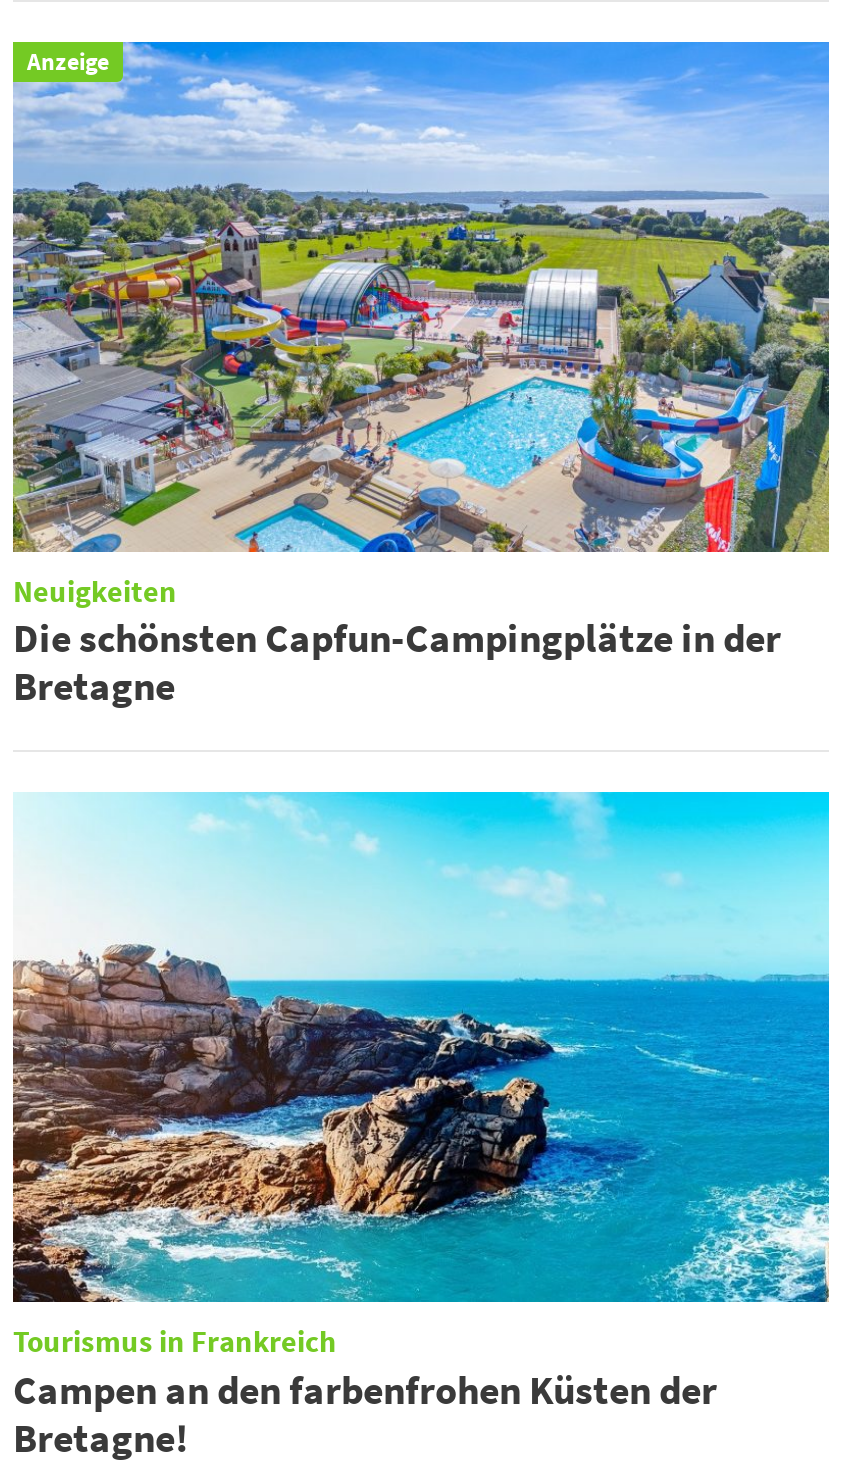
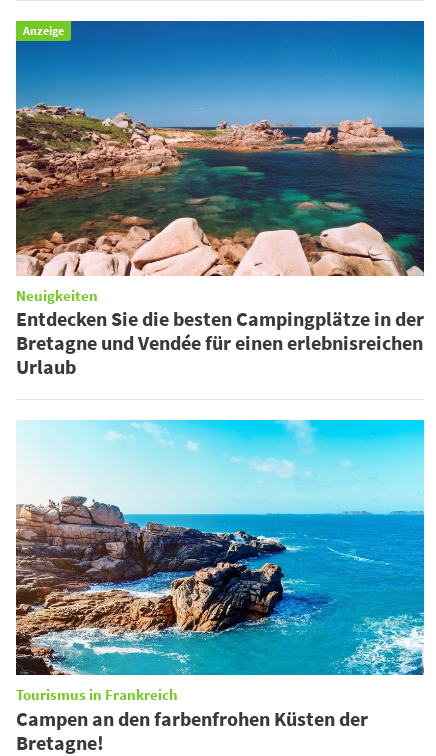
[11,42,831,709] [image] | Die schönsten Capfun-Campingplätze in der | Bretagne -> [15,21,425,379] [image] | Entdecken Sie die besten Campingplätze in der | Bretagne und Vendée für einen erlebnisreichen | Urlaub

